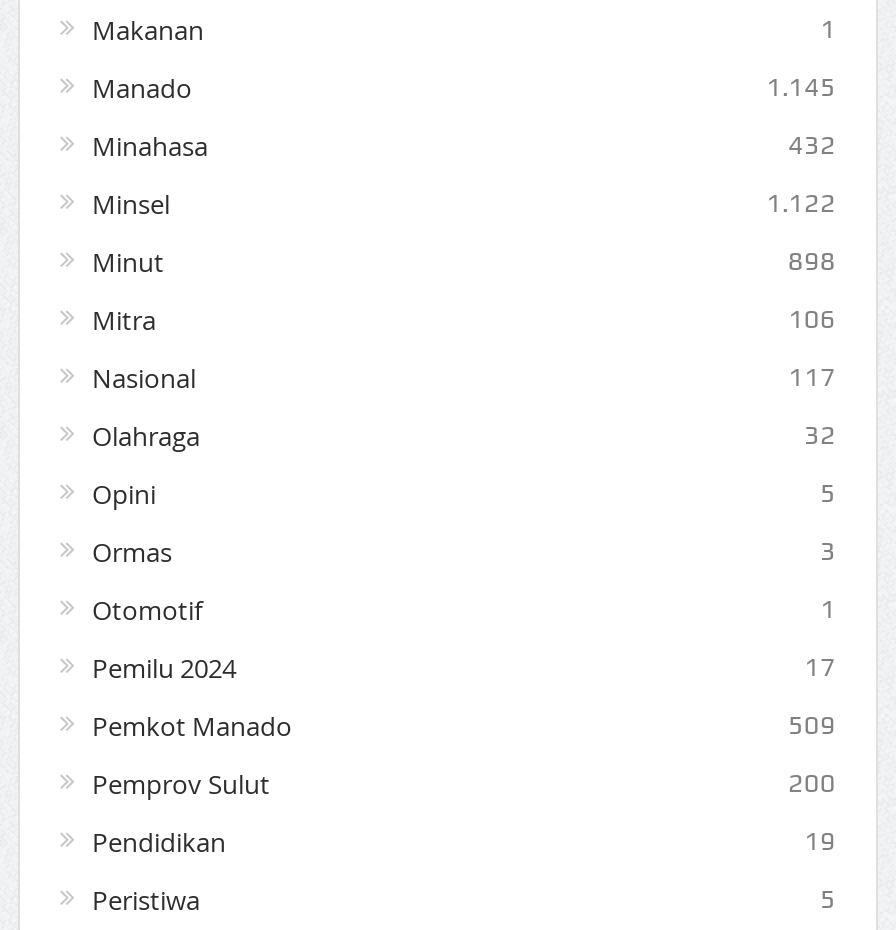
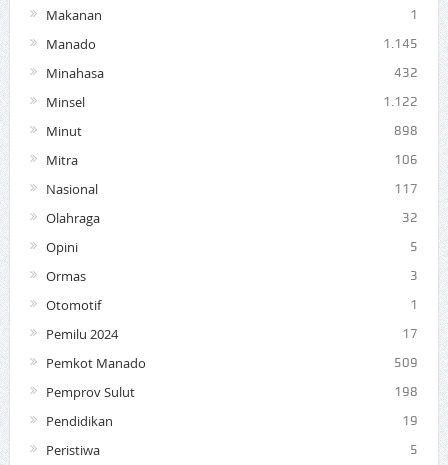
[788,769,836,799] 200 -> [394,384,418,399] 198

